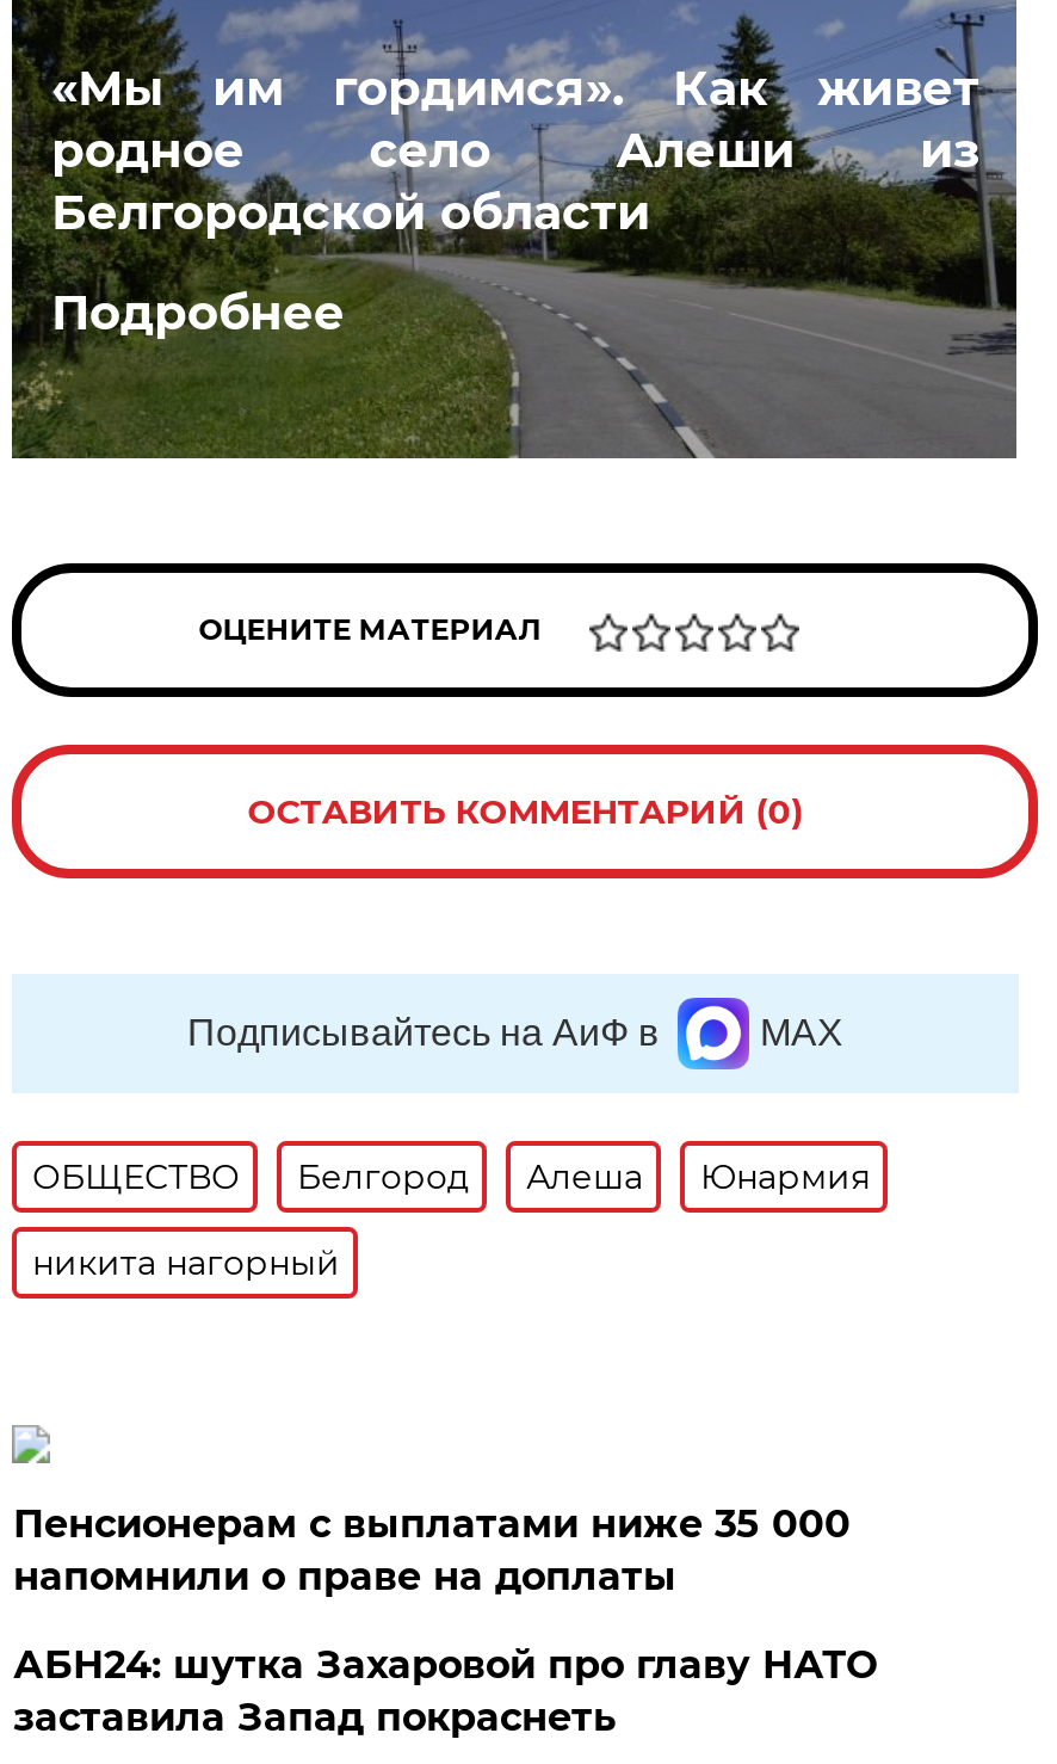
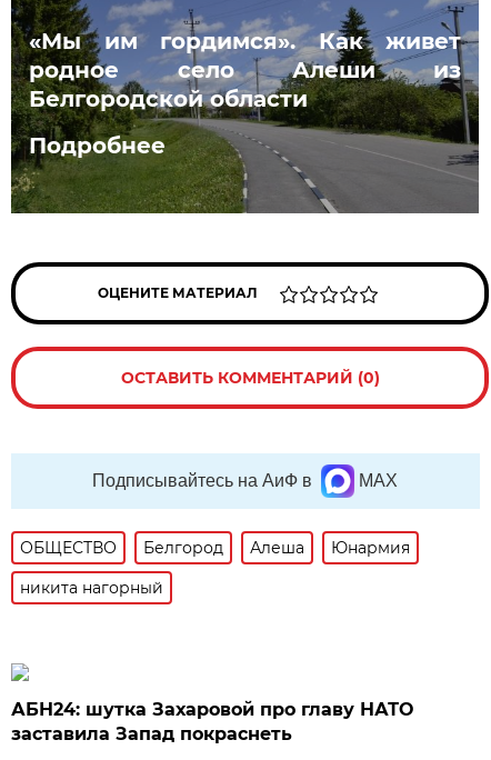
[13,1501,850,1599] Пенсионерам с выплатами ниже 35 000 | напомнили о праве на доплаты -> none

